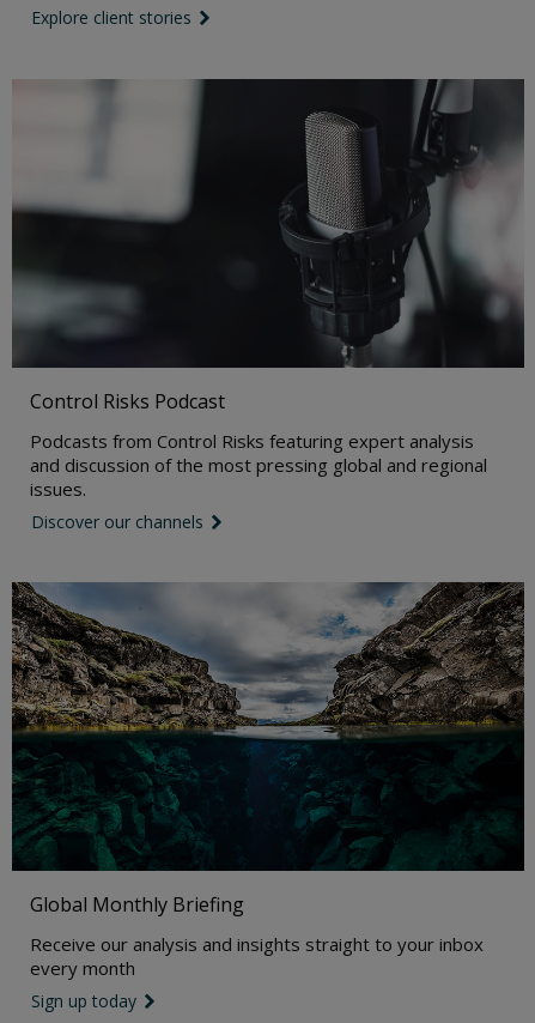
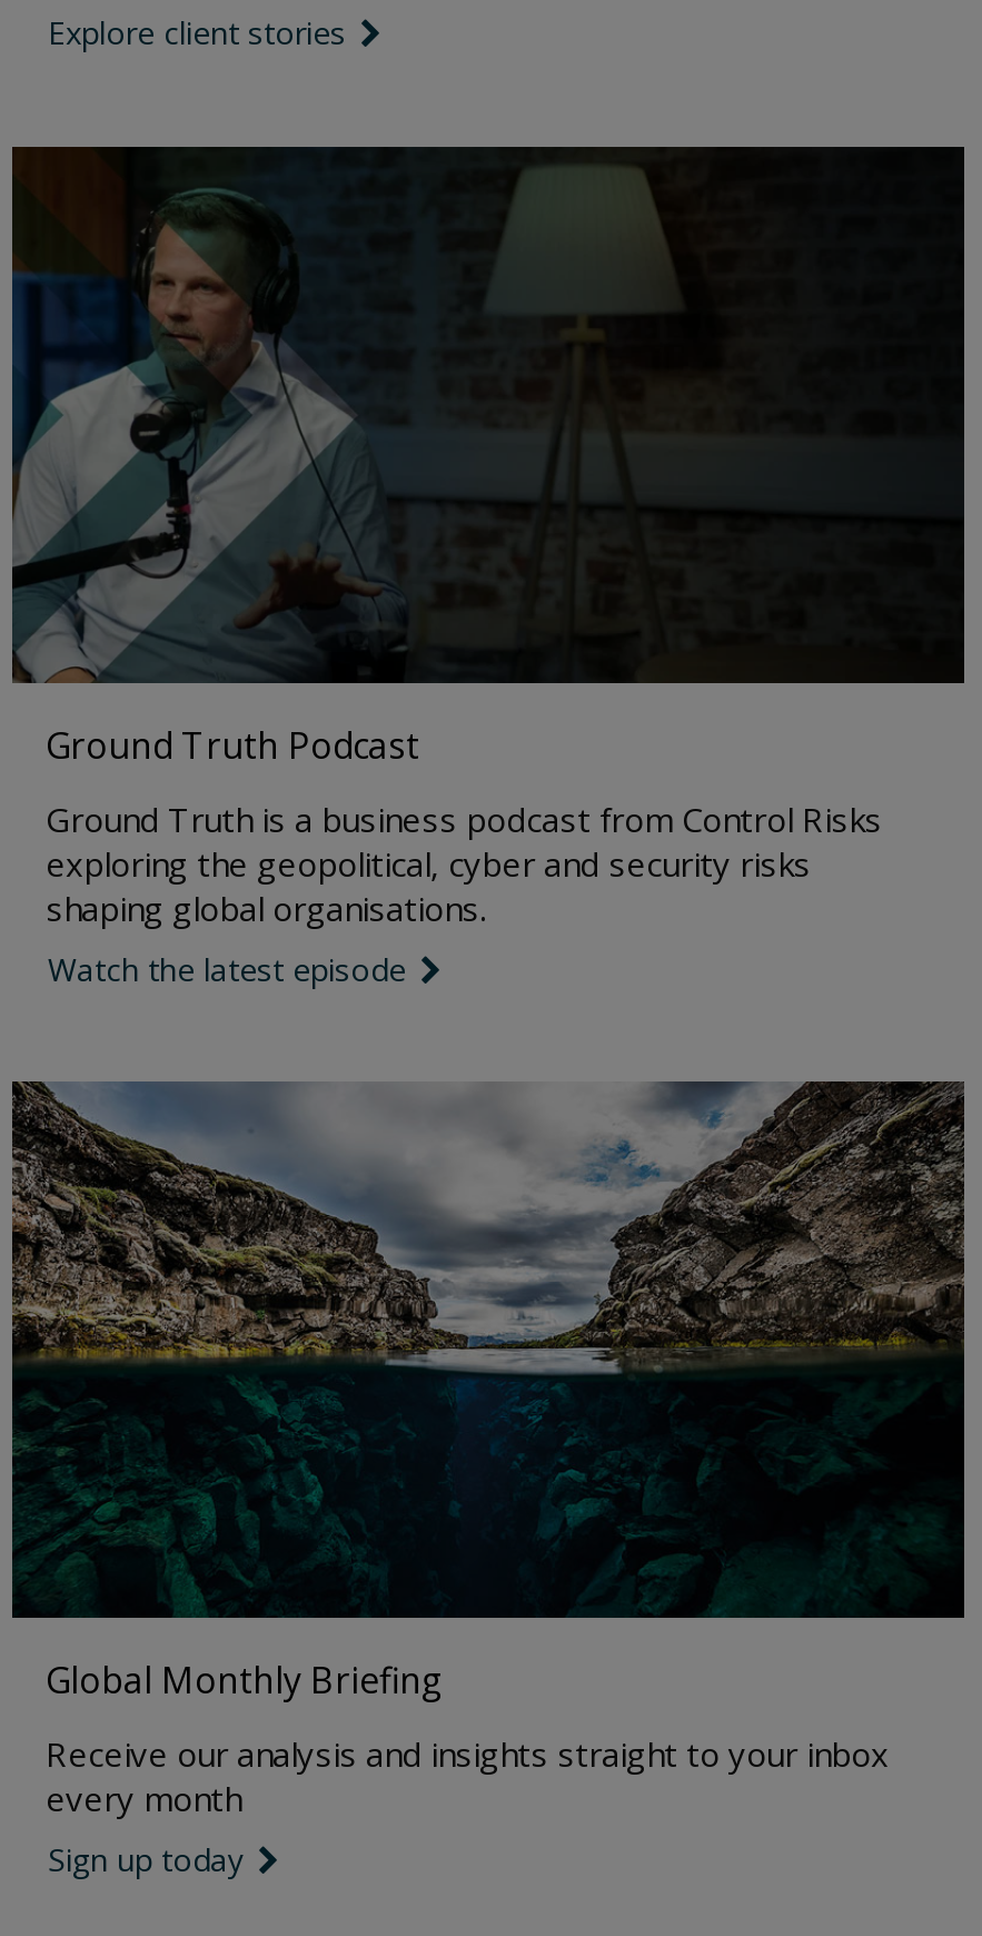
[11,79,524,414] [image] | Control Risks Podcast -> [10,145,966,769] [image] | Ground Truth Podcast
[30,428,487,533] Podcasts from Control Risks featuring expert analysis | and discussion of the most pressing global and regional | issues. | Discover our channels -> [46,796,882,989] Ground Truth is a business podcast from Control Risks | exploring the geopolitical, cyber and security risks | shaping global organisations. | Watch the latest episode

